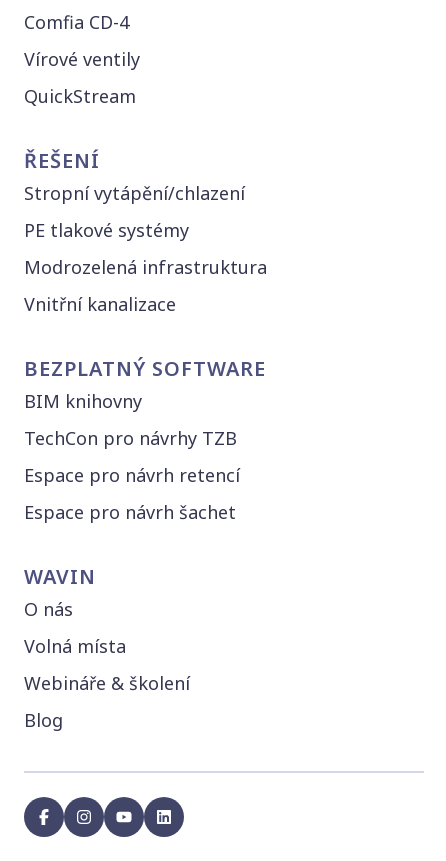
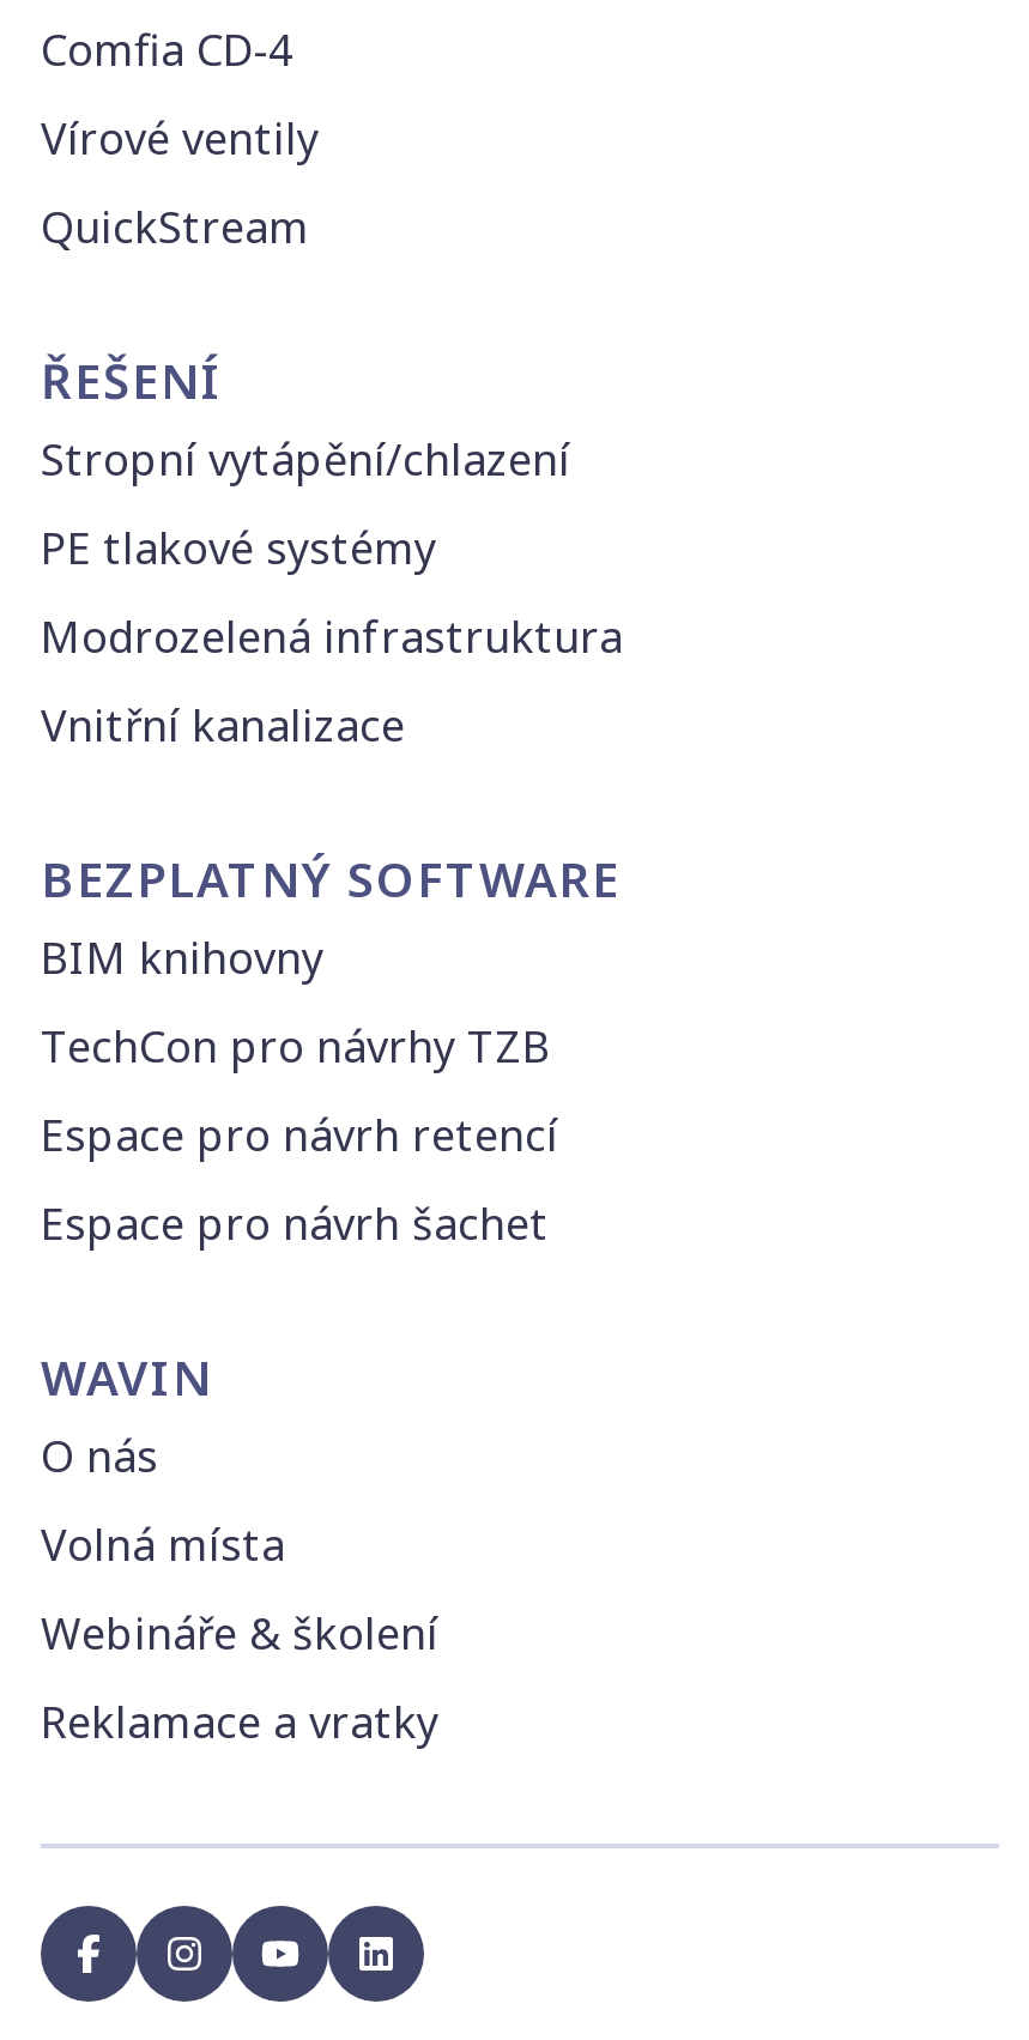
[24,708,63,732] Blog -> [41,1692,438,1750] Reklamace a vratky

